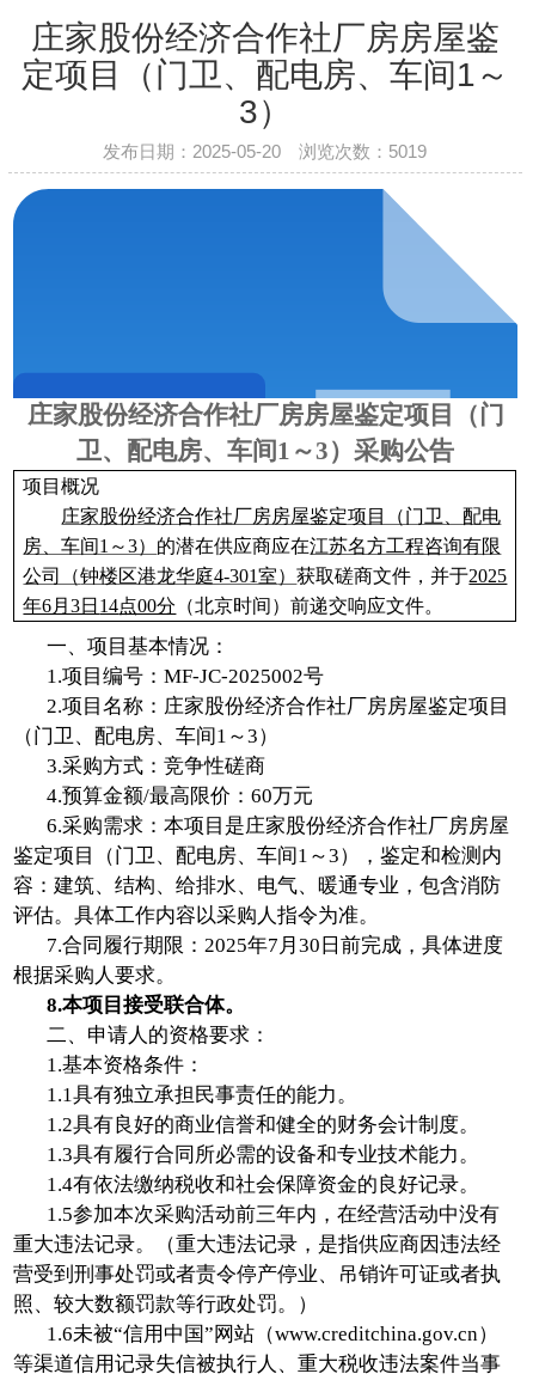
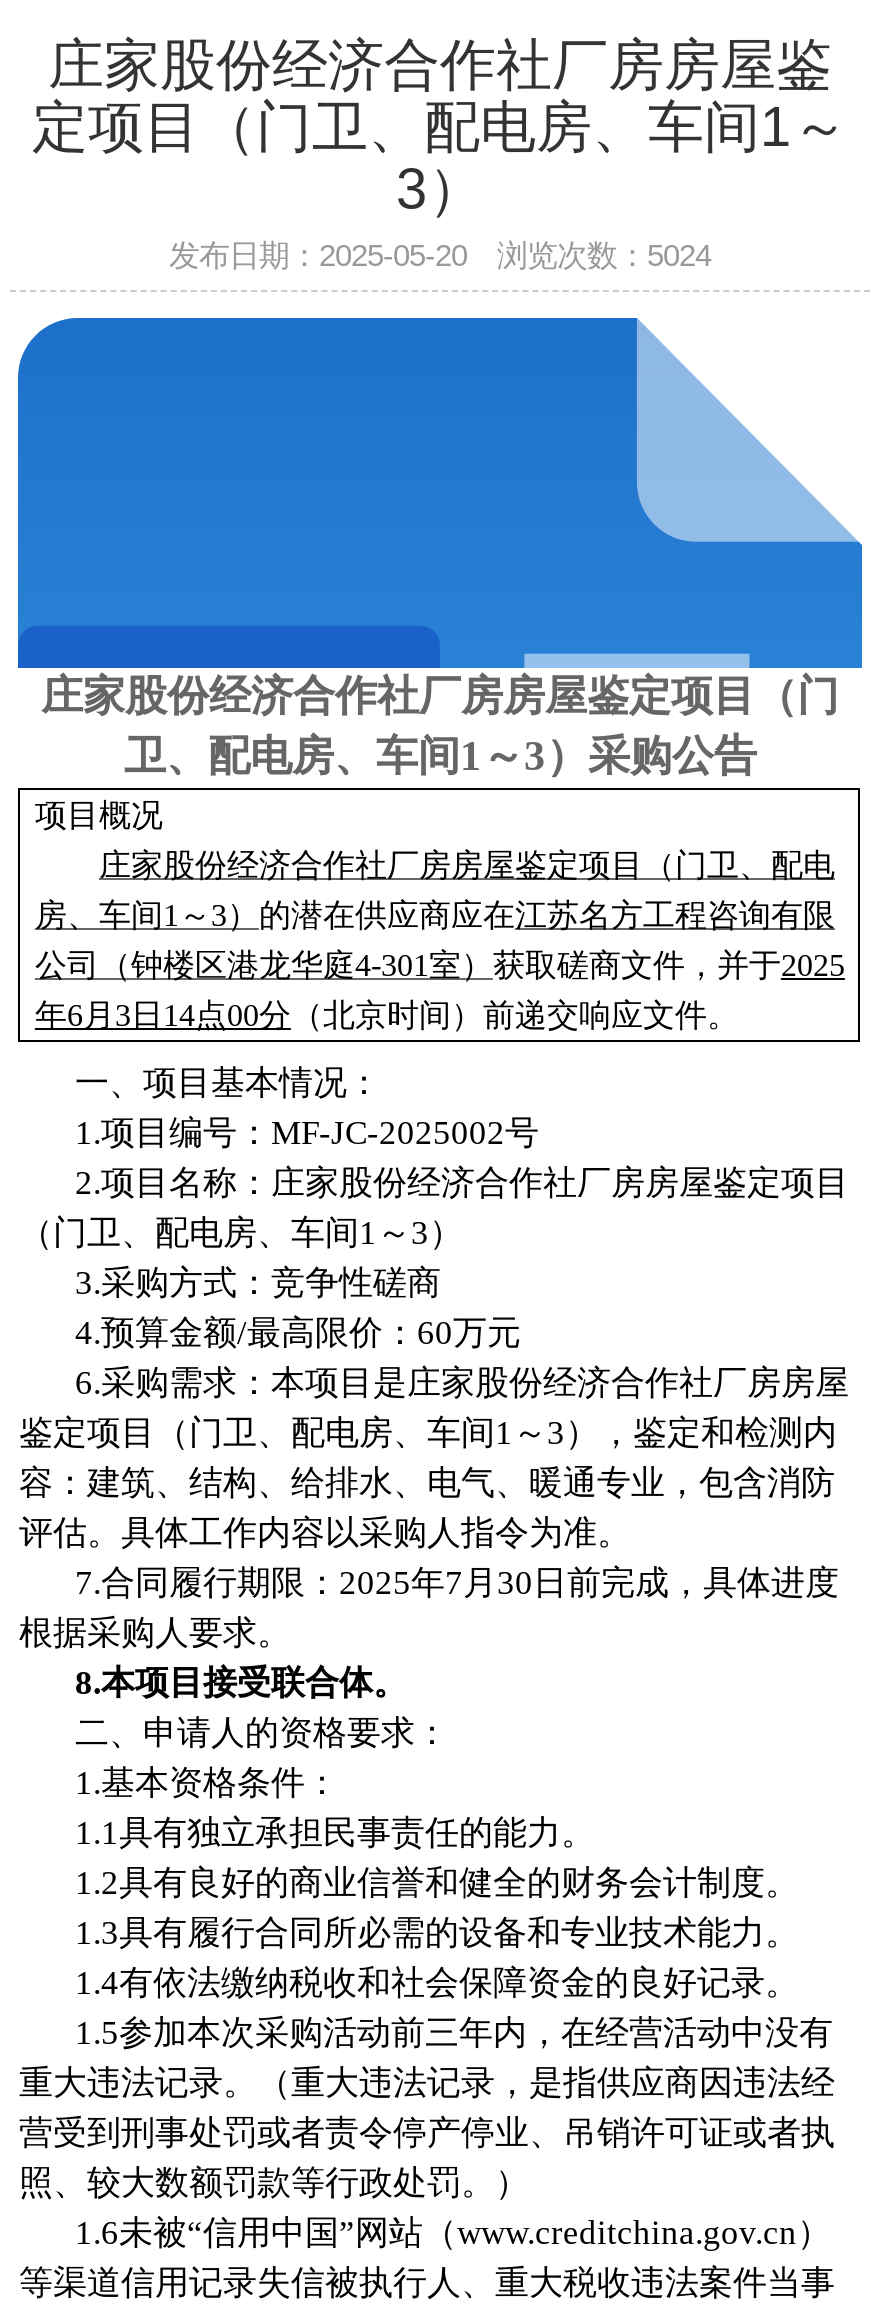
[103,141,427,161] 发布日期：2025-05-20 浏览次数：5019 -> [169,238,711,272] 发布日期：2025-05-20 浏览次数：5024

